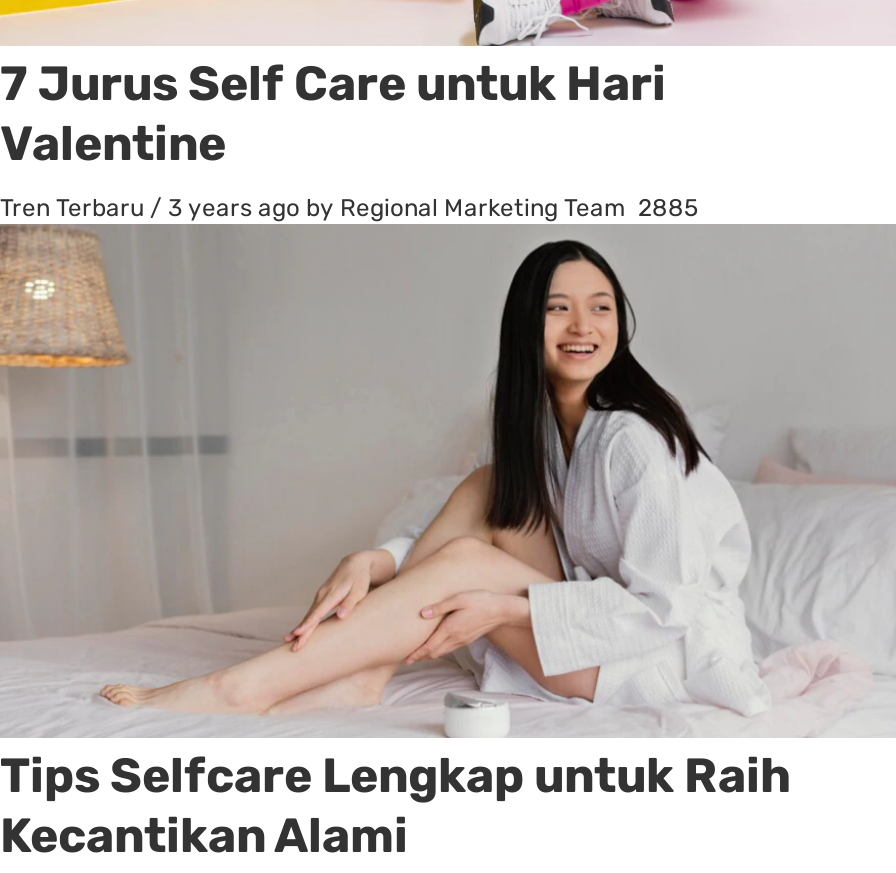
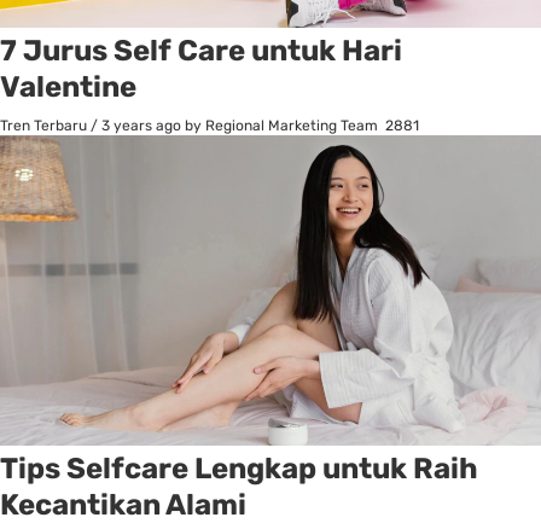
[0,193,698,221] Tren Terbaru / 3 years ago by Regional Marketing Team 2885 -> [0,117,419,133] Tren Terbaru / 3 years ago by Regional Marketing Team 2881

